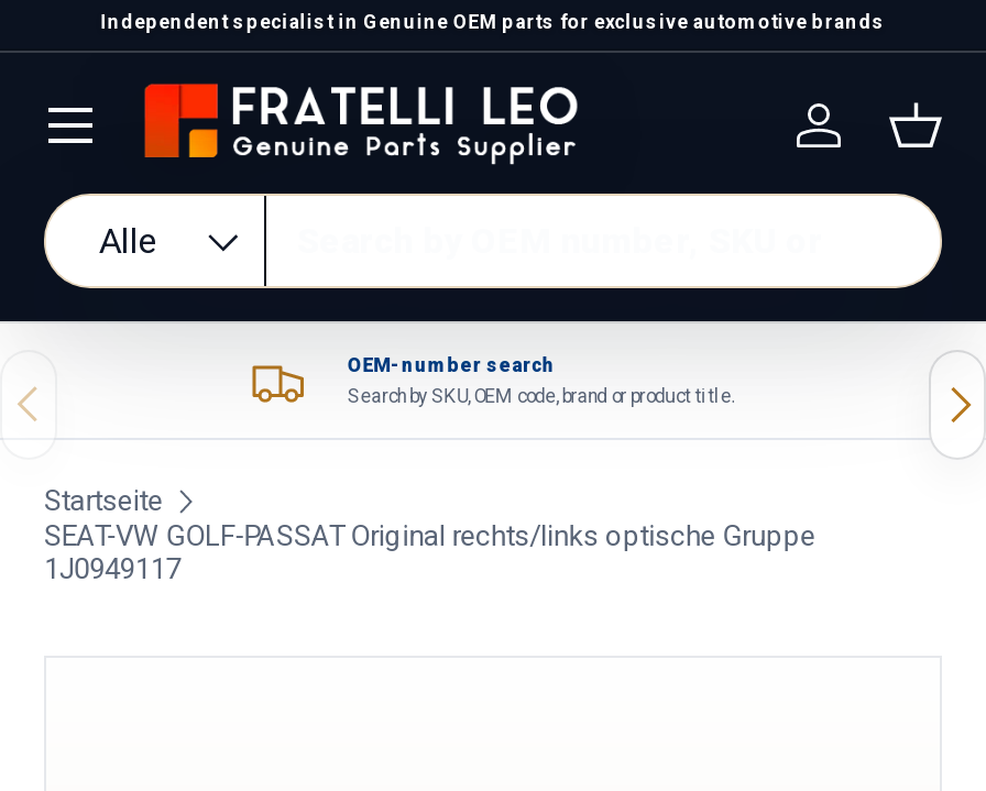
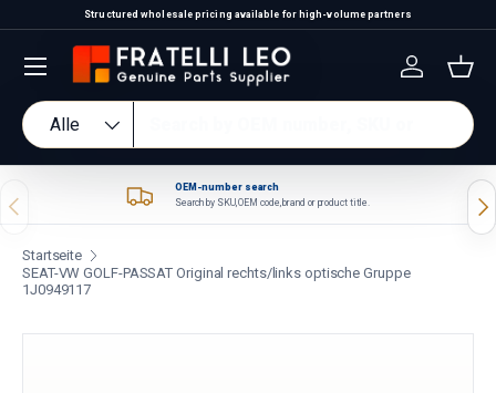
[101,11,885,33] Independent specialist in Genuine OEM parts for exclusive automotive brands -> [84,9,412,20] Structured wholesale pricing available for high-volume partners

